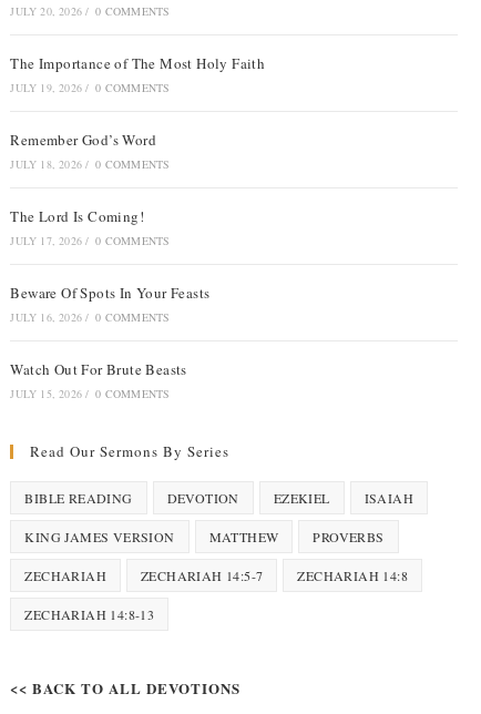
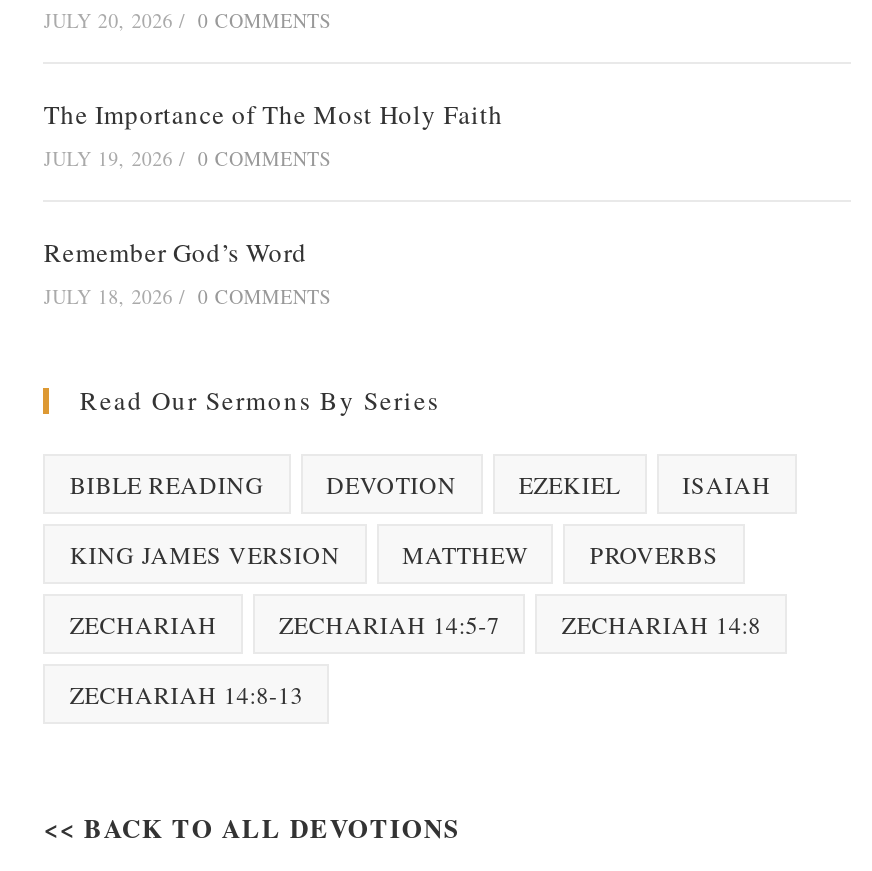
[10,206,210,401] The Lord Is Coming! | JULY 17, 2026 / 0 COMMENTS | Beware Of Spots In Your Feasts | JULY 16, 2026 / 0 COMMENTS | Watch Out For Brute Beasts | JULY 15, 2026 / 0 COMMENTS -> none

